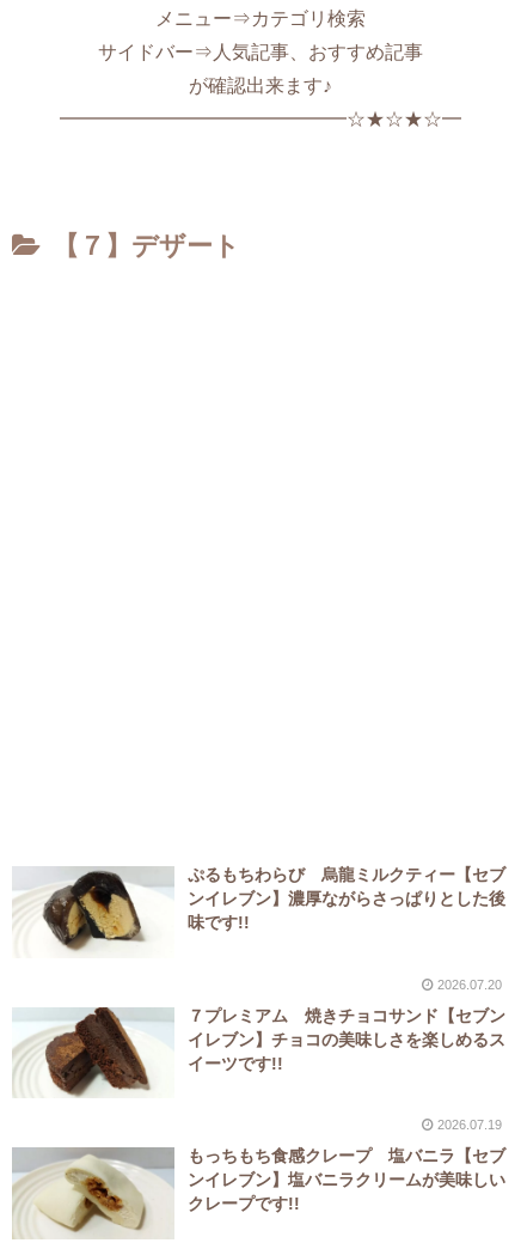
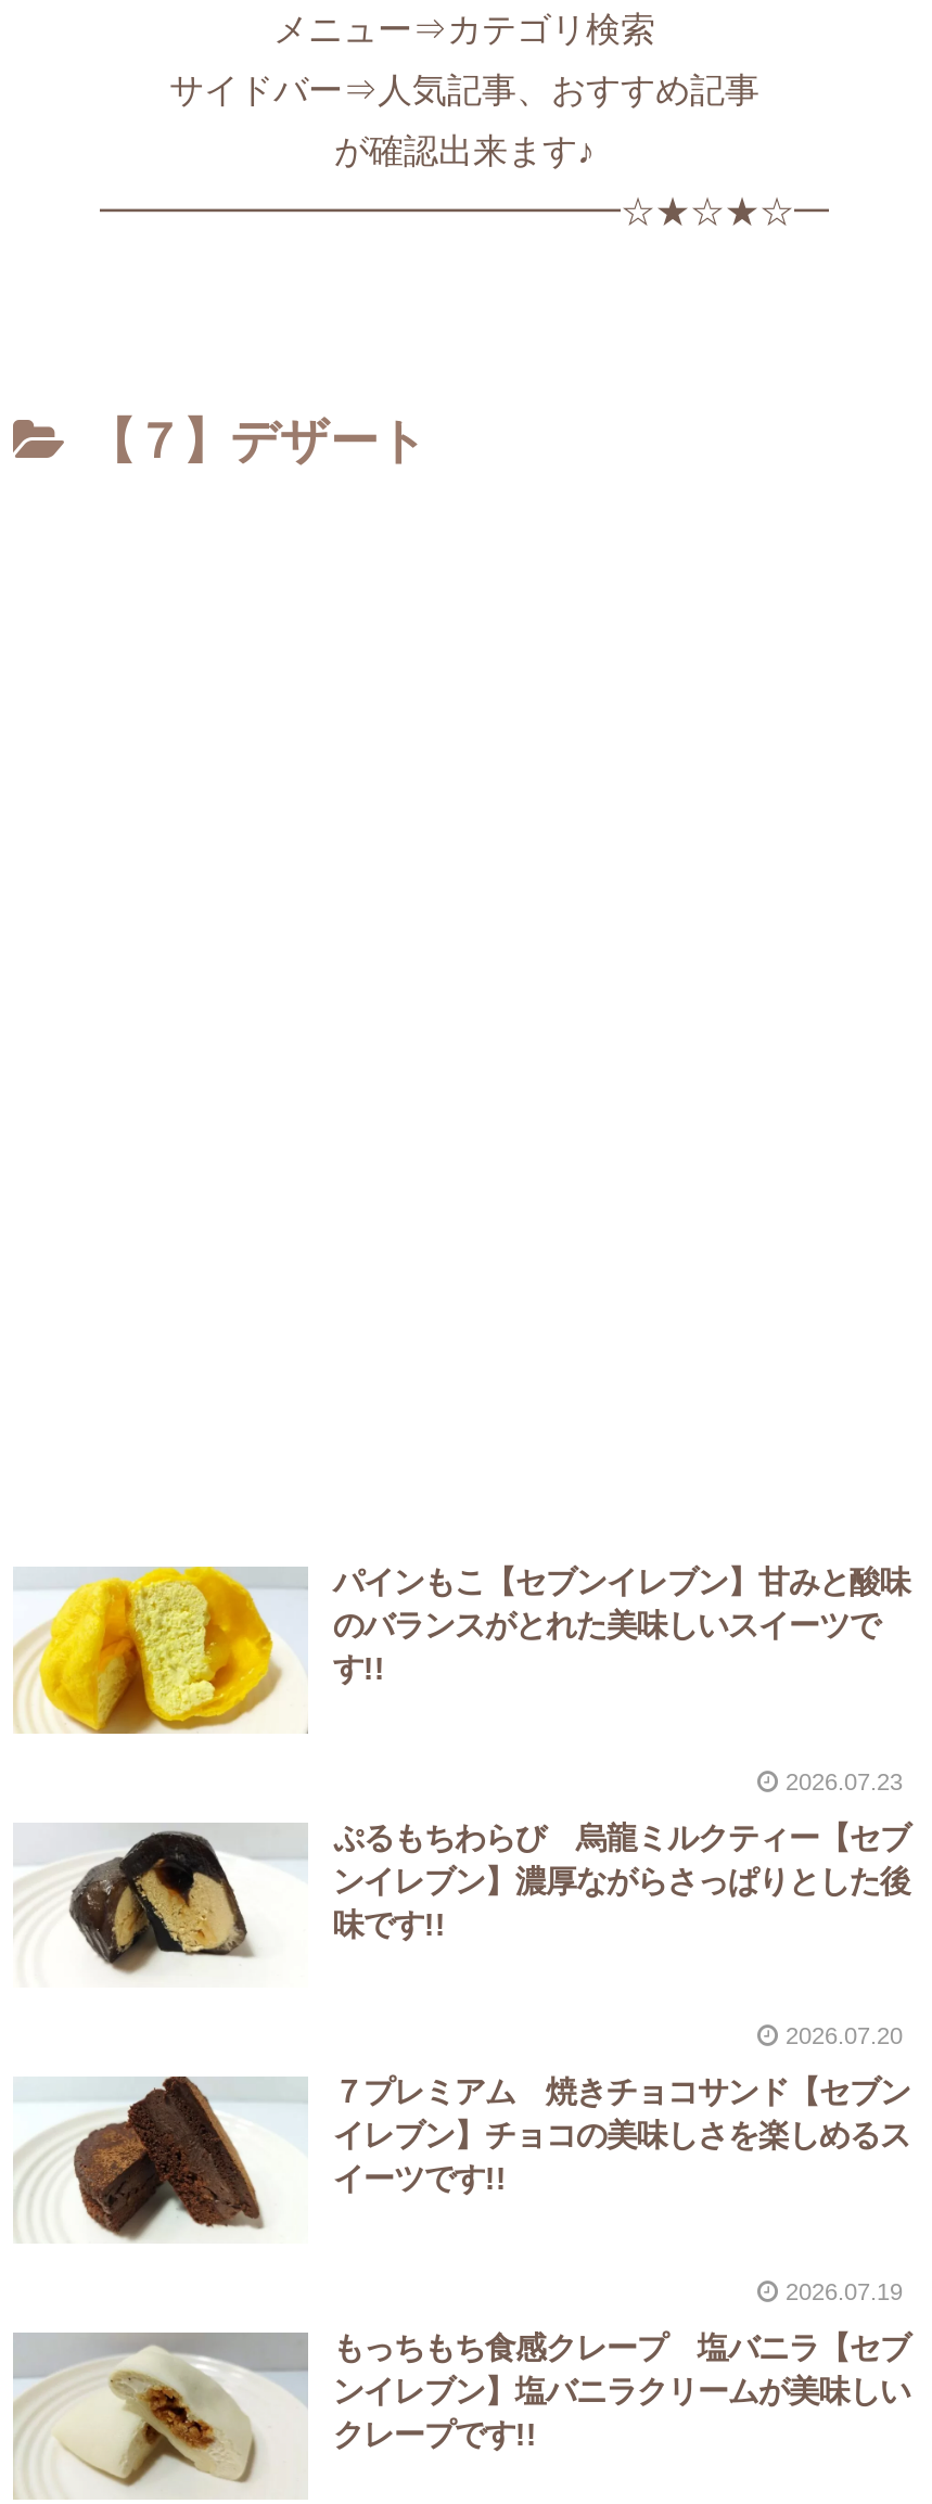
none -> [13,1564,910,1794] [image] | パインもこ【セブンイレブン】甘みと酸味 | のバランスがとれた美味しいスイーツで | す!! | 2026.07.23

